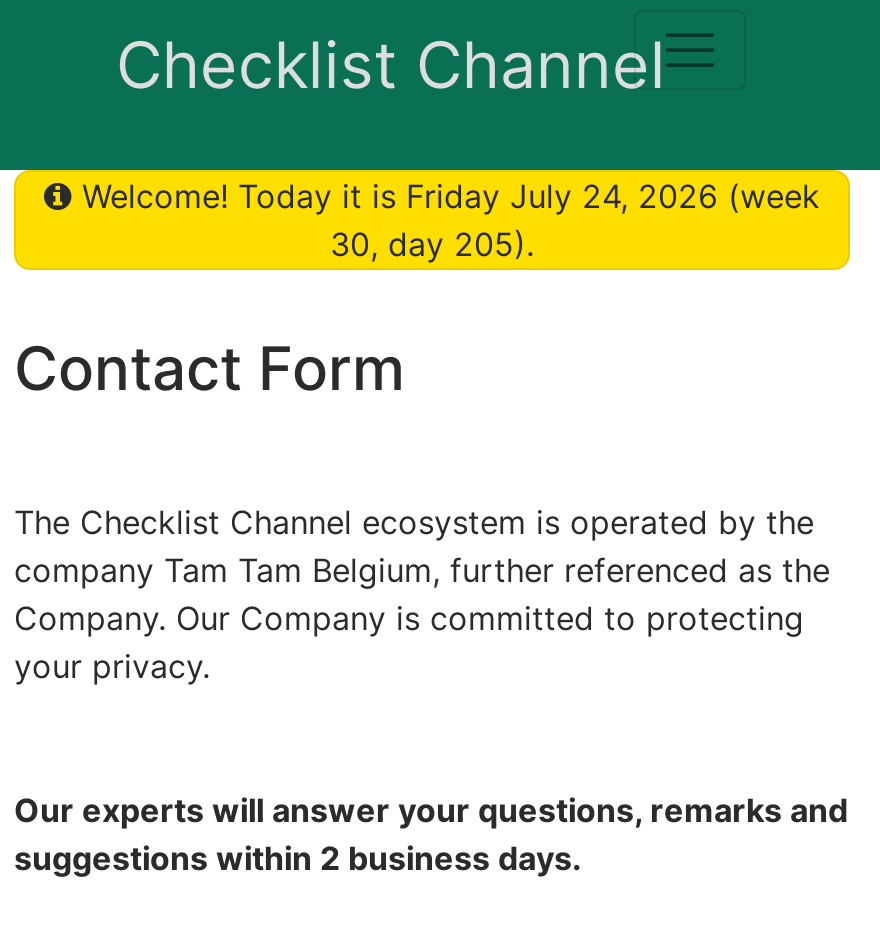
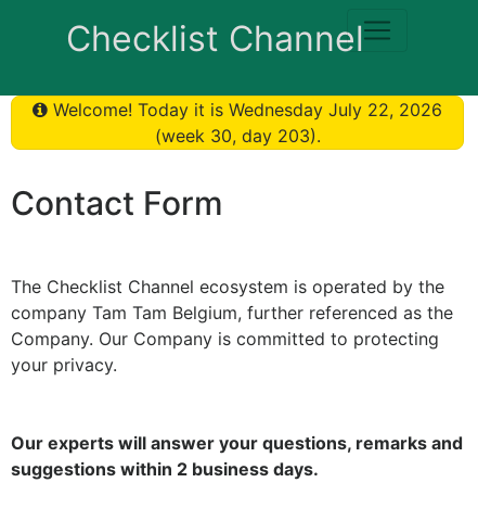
[72,176,820,264] Welcome! Today it is Friday July 24, 2026 (week | 30, day 205). -> [48,99,442,147] Welcome! Today it is Wednesday July 22, 2026 | (week 30, day 203).

